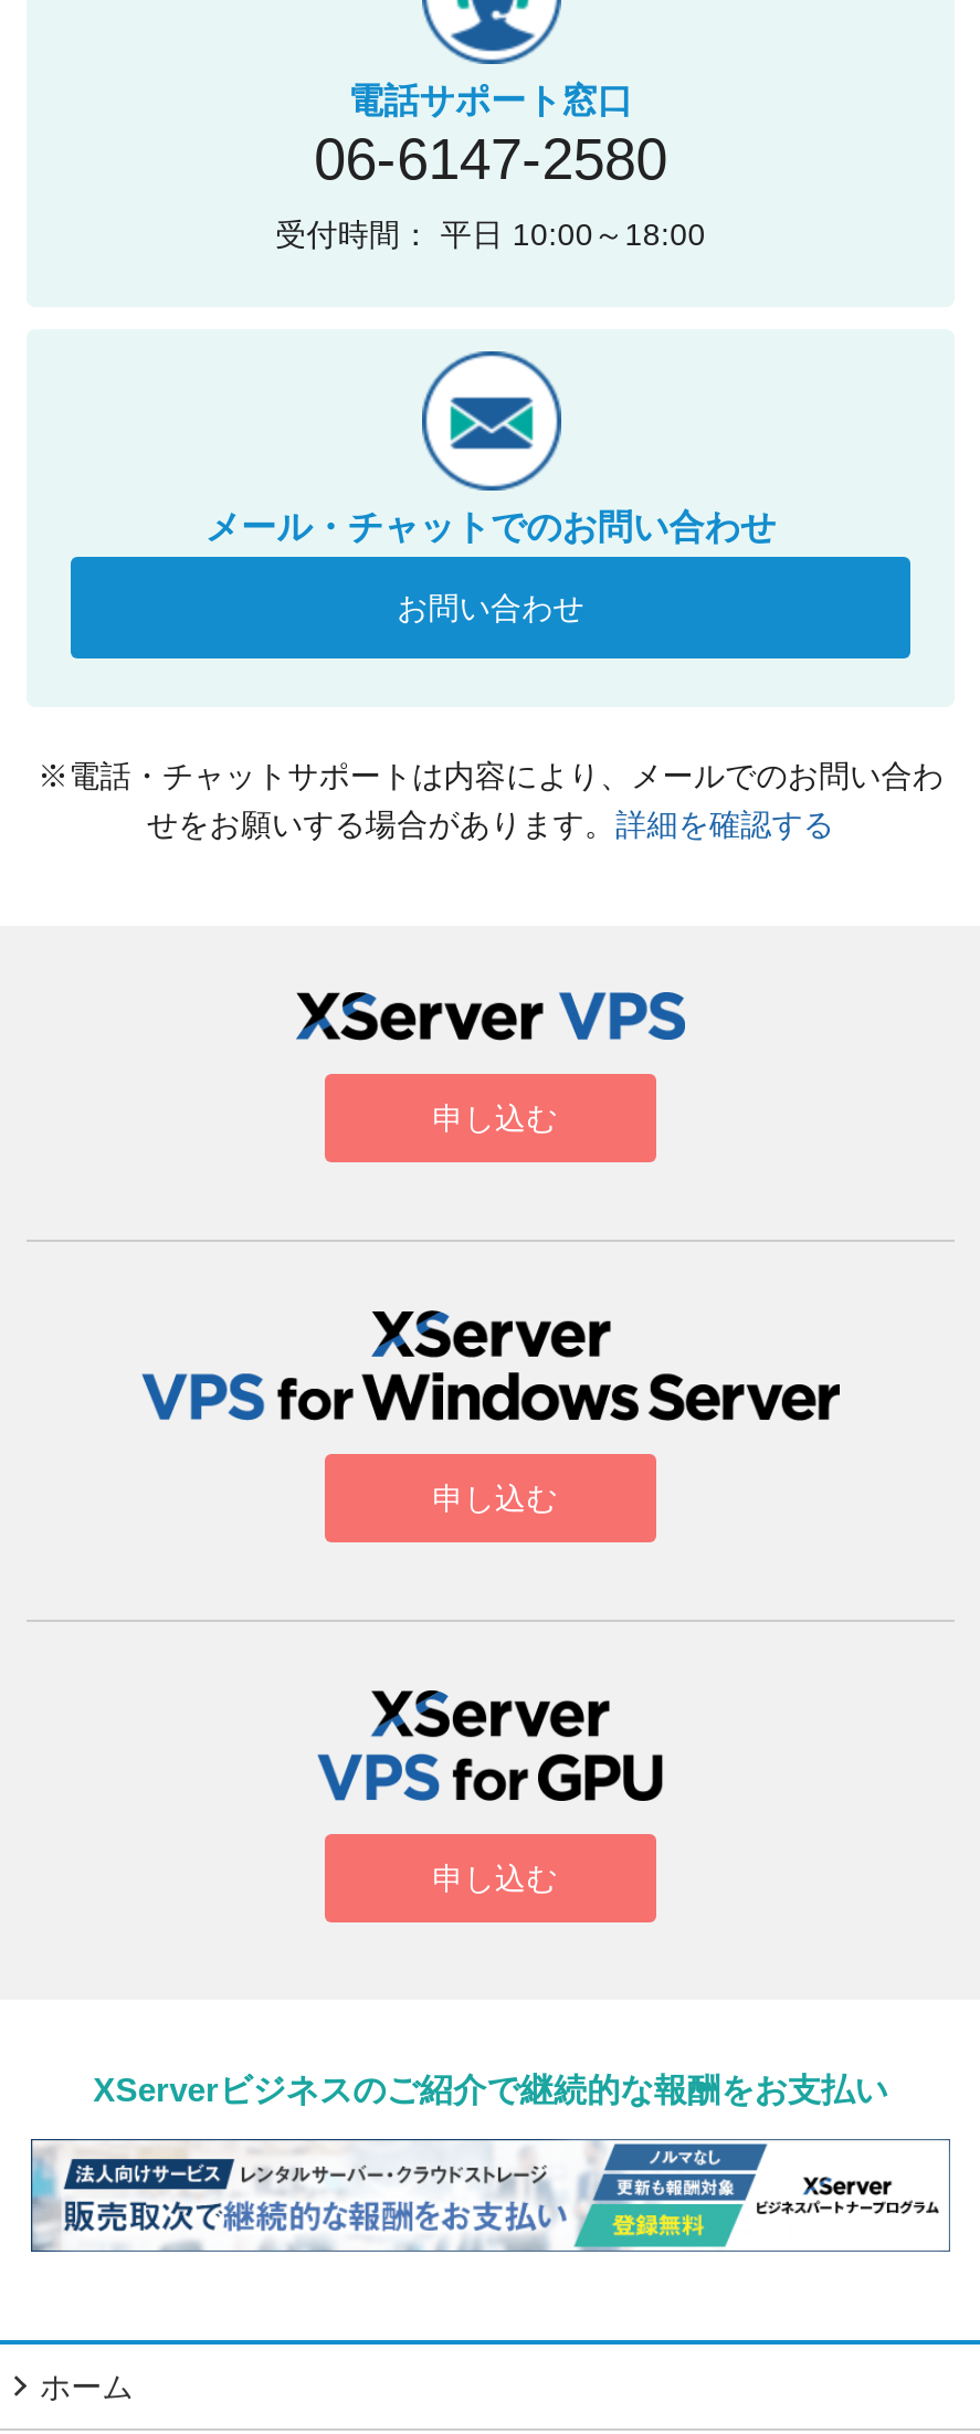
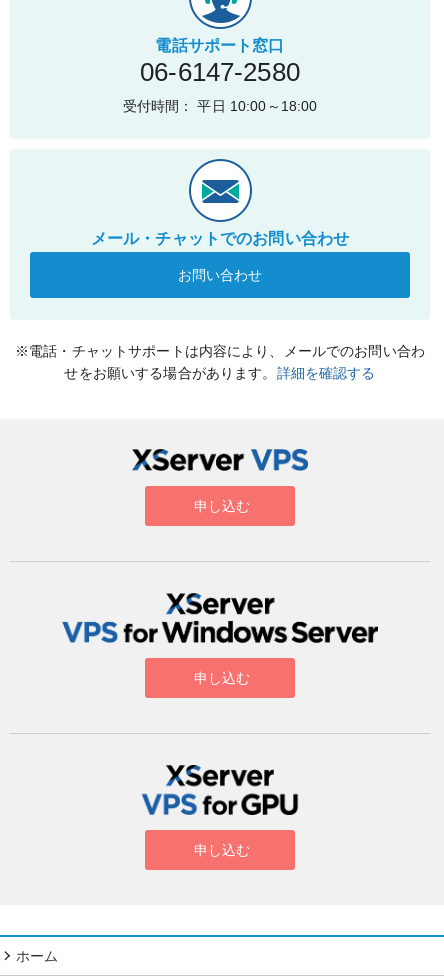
[93,2071,888,2108] XServerビジネスのご紹介で継続的な報酬をお支払い -> none
[29,2137,950,2252] [image] -> none

